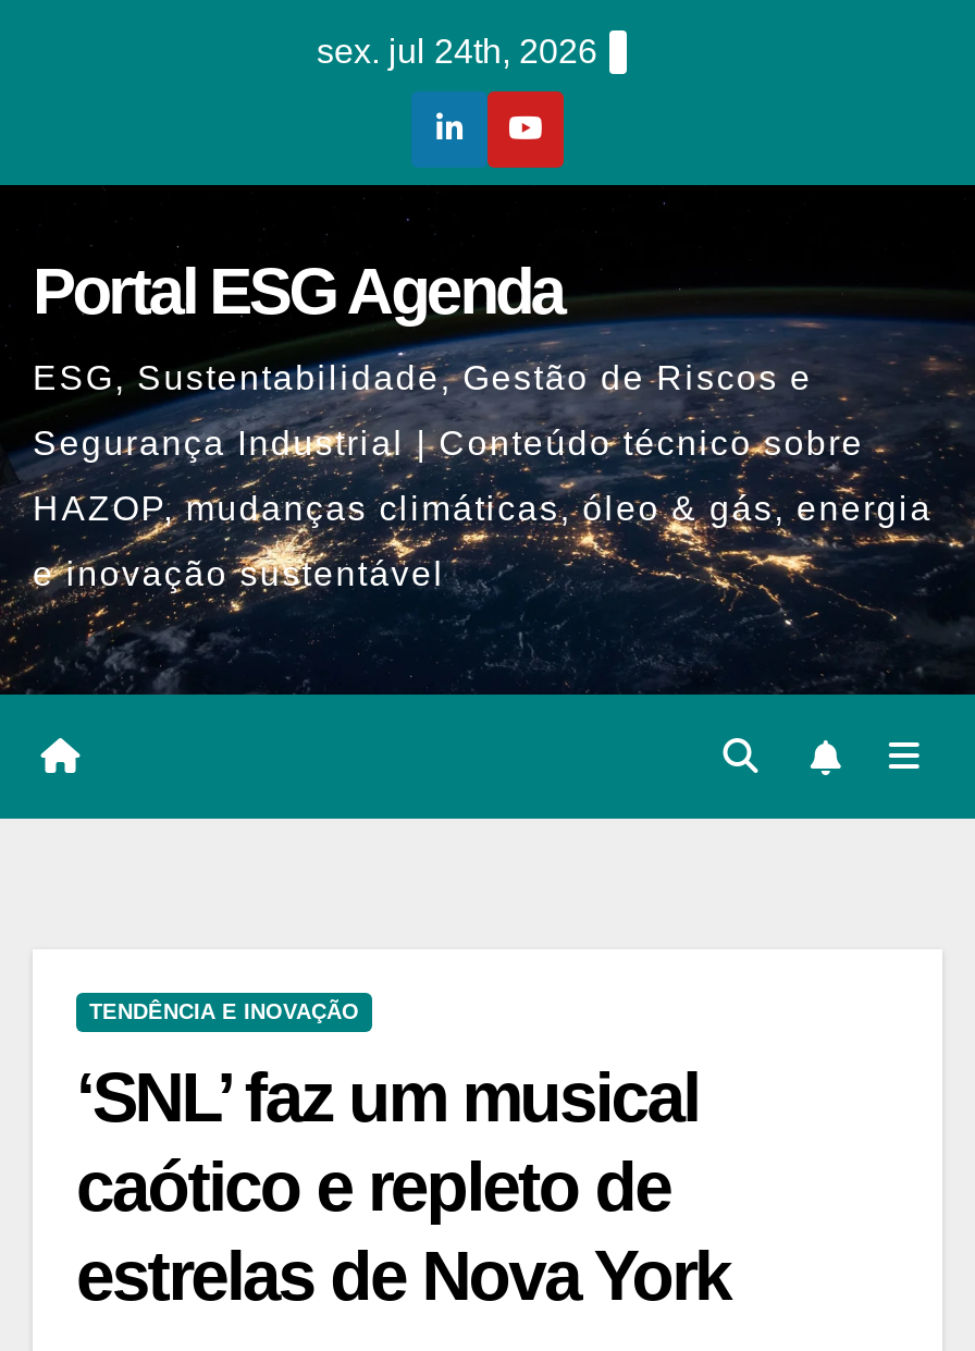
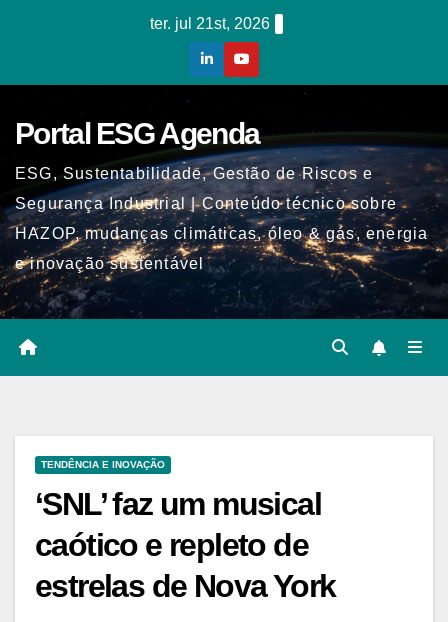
[317,33,597,70] sex. jul 24th, 2026 -> [150,15,270,32] ter. jul 21st, 2026

